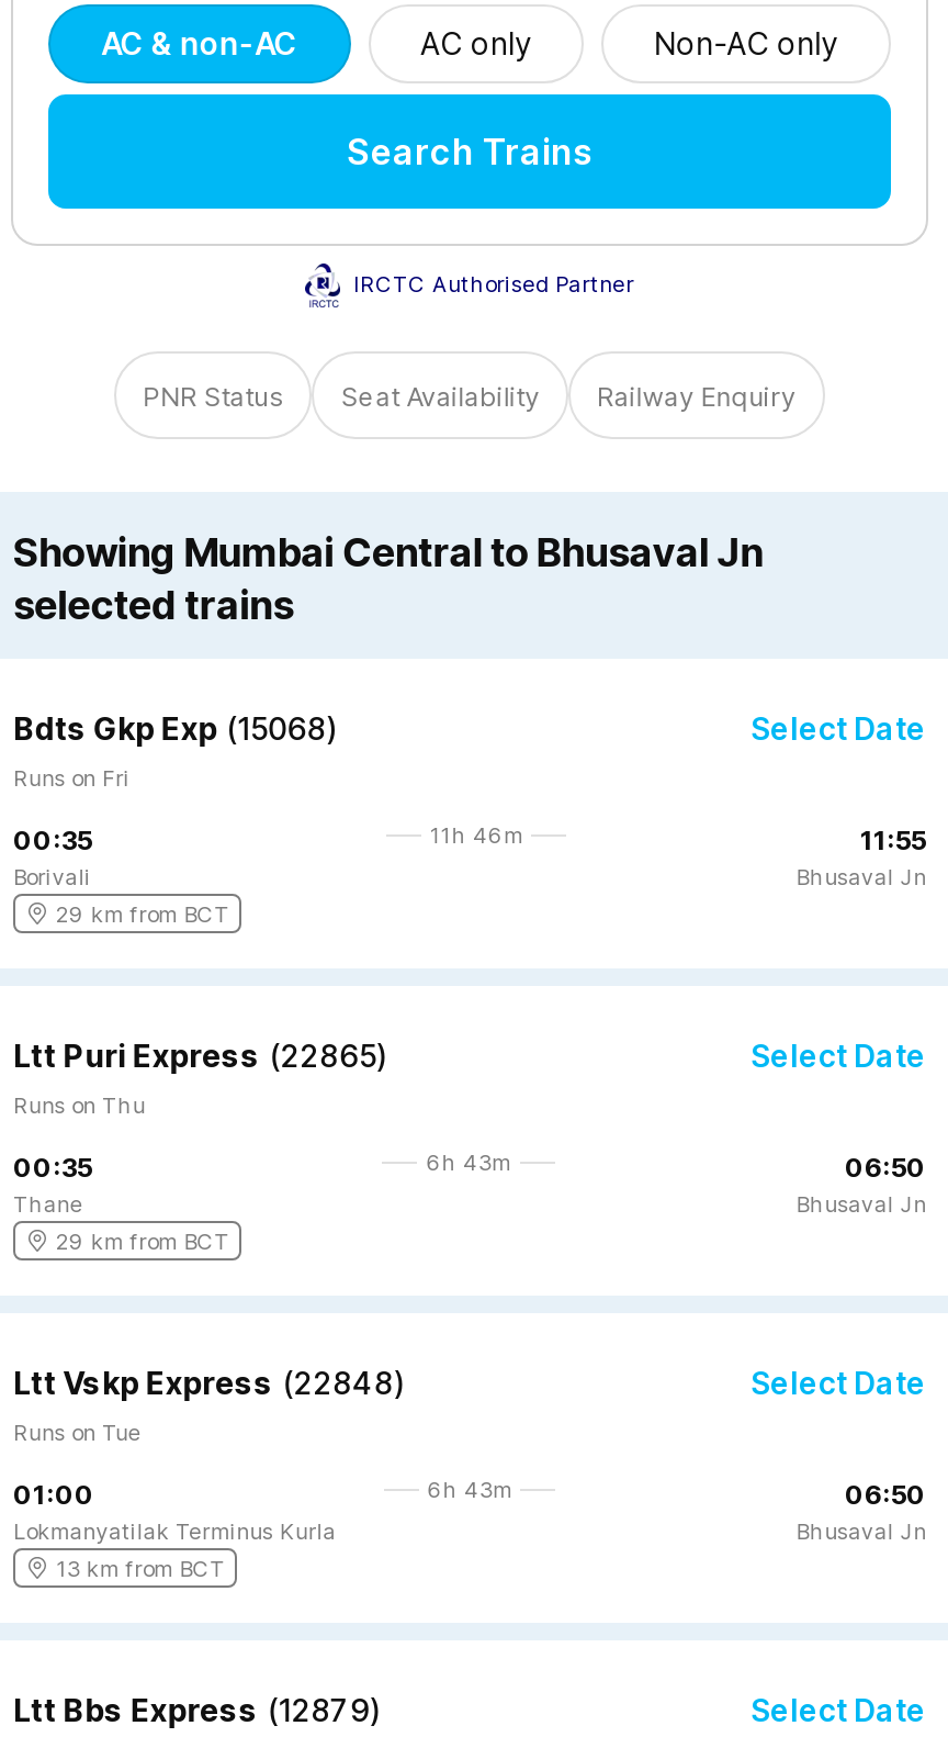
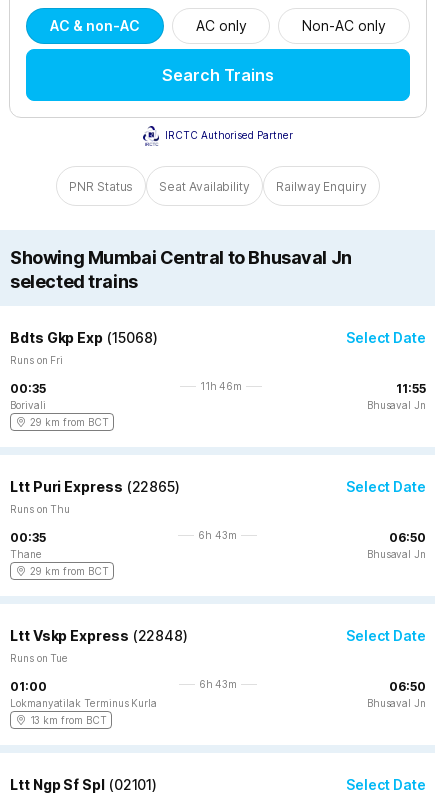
[13,1691,380,1728] Ltt Bbs Express (12879) -> [10,776,157,793] Ltt Ngp Sf Spl (02101)

